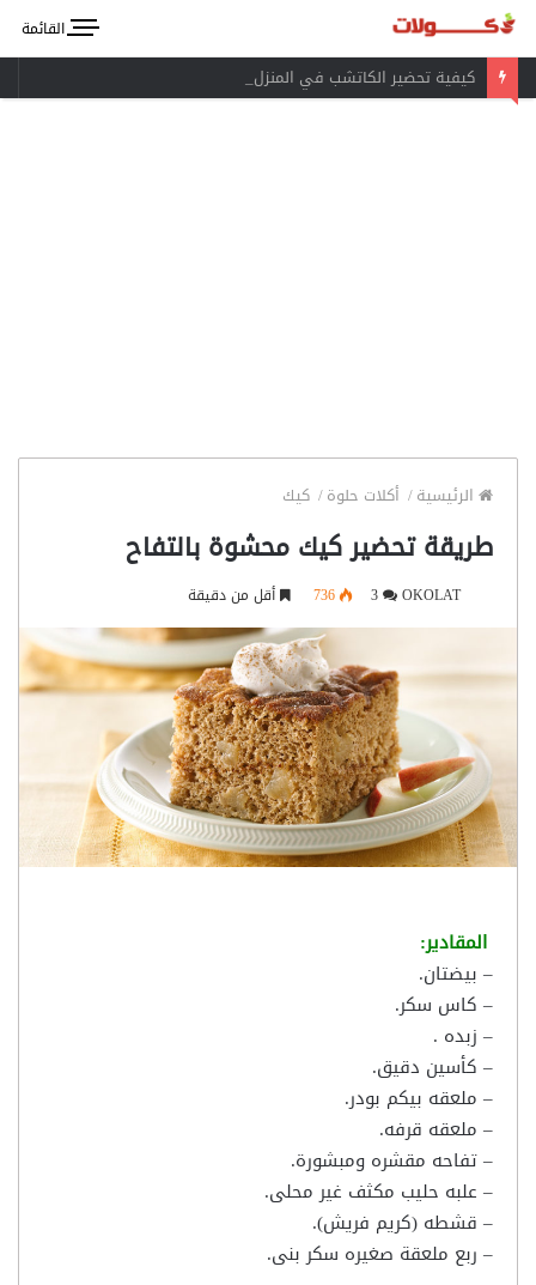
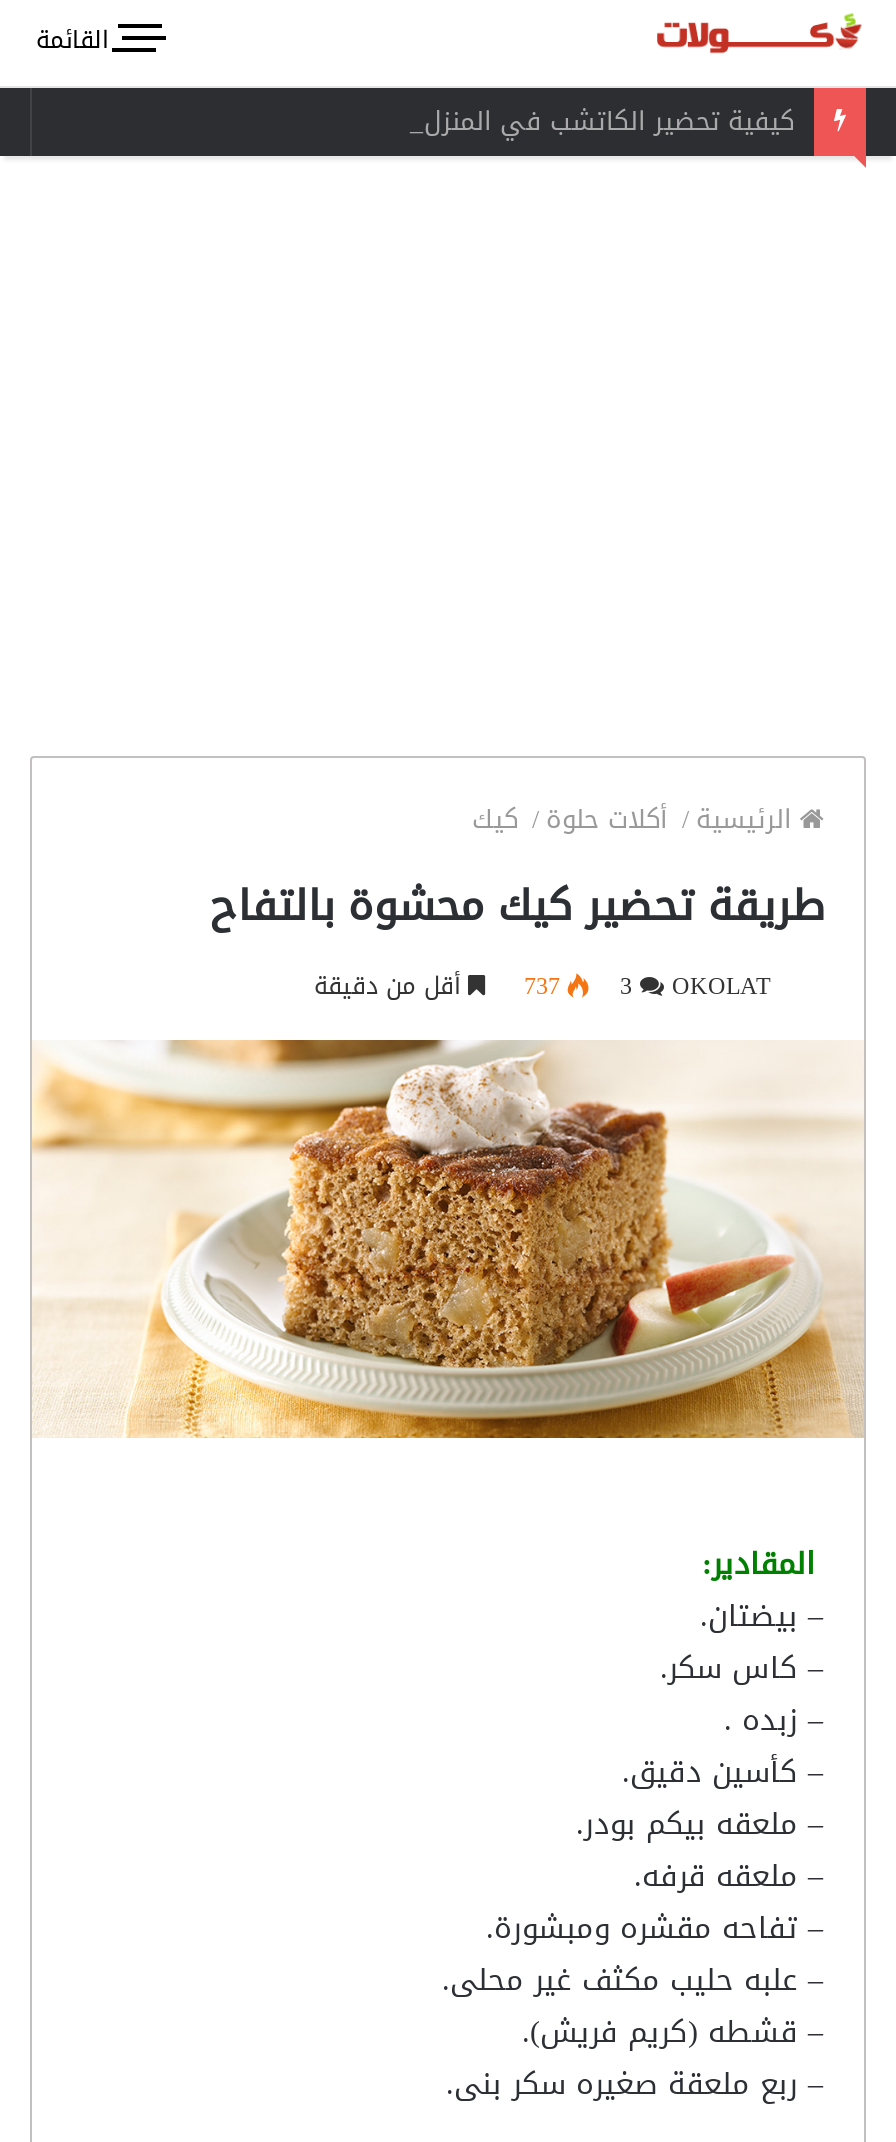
[313,582,335,609] 736 -> [524,964,560,1008] 737

